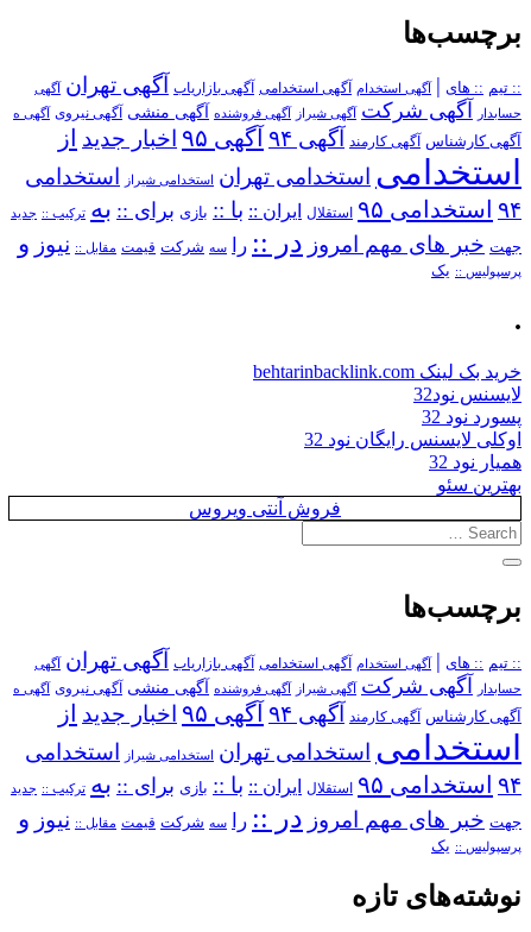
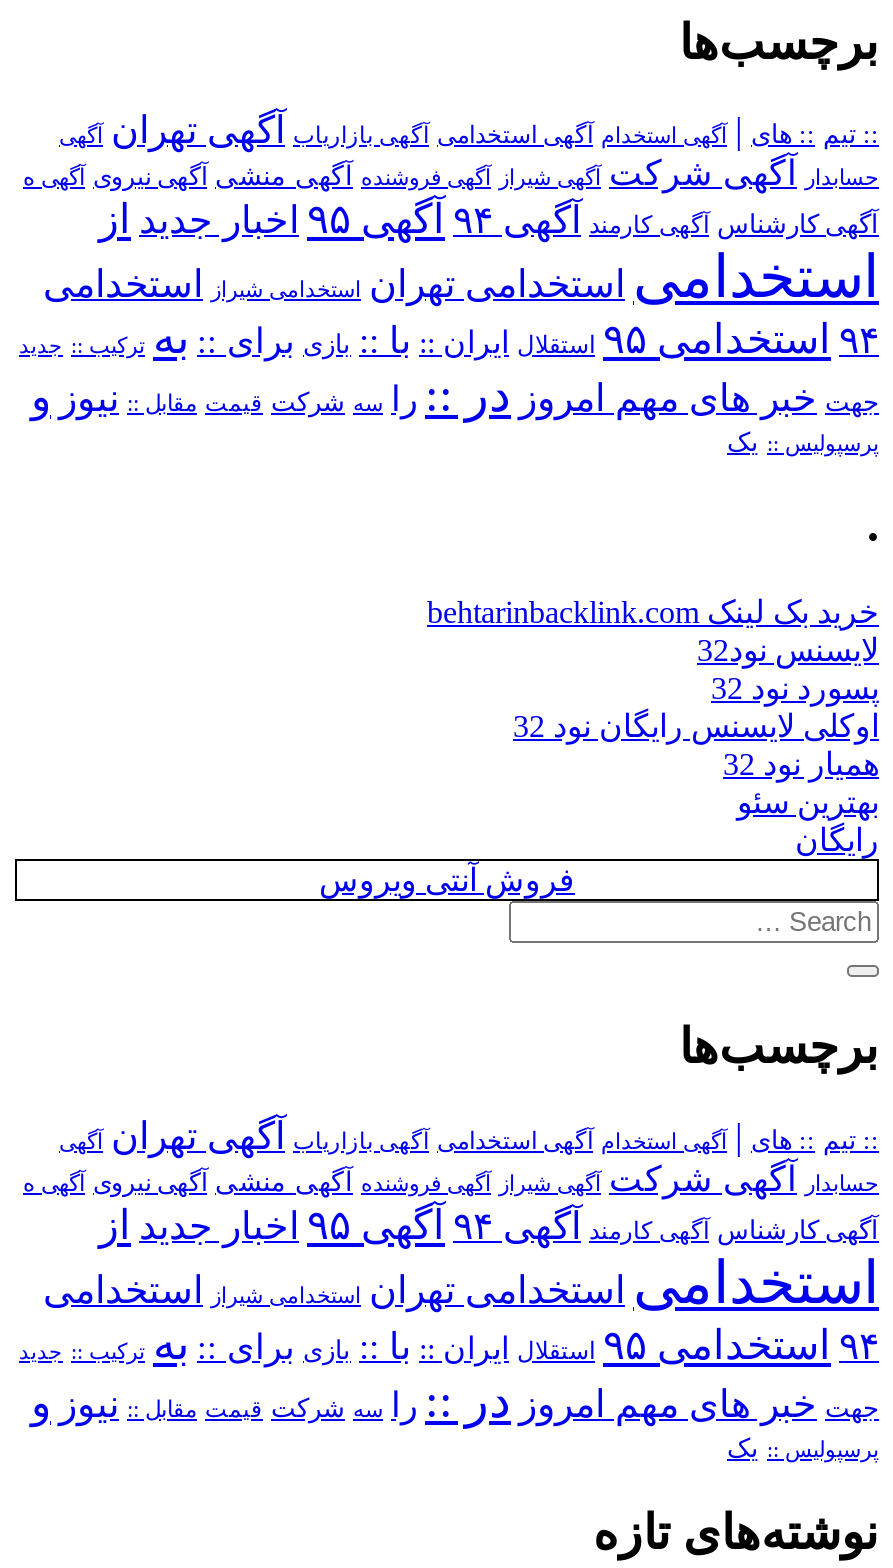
none -> [795,824,879,858] رایگان

